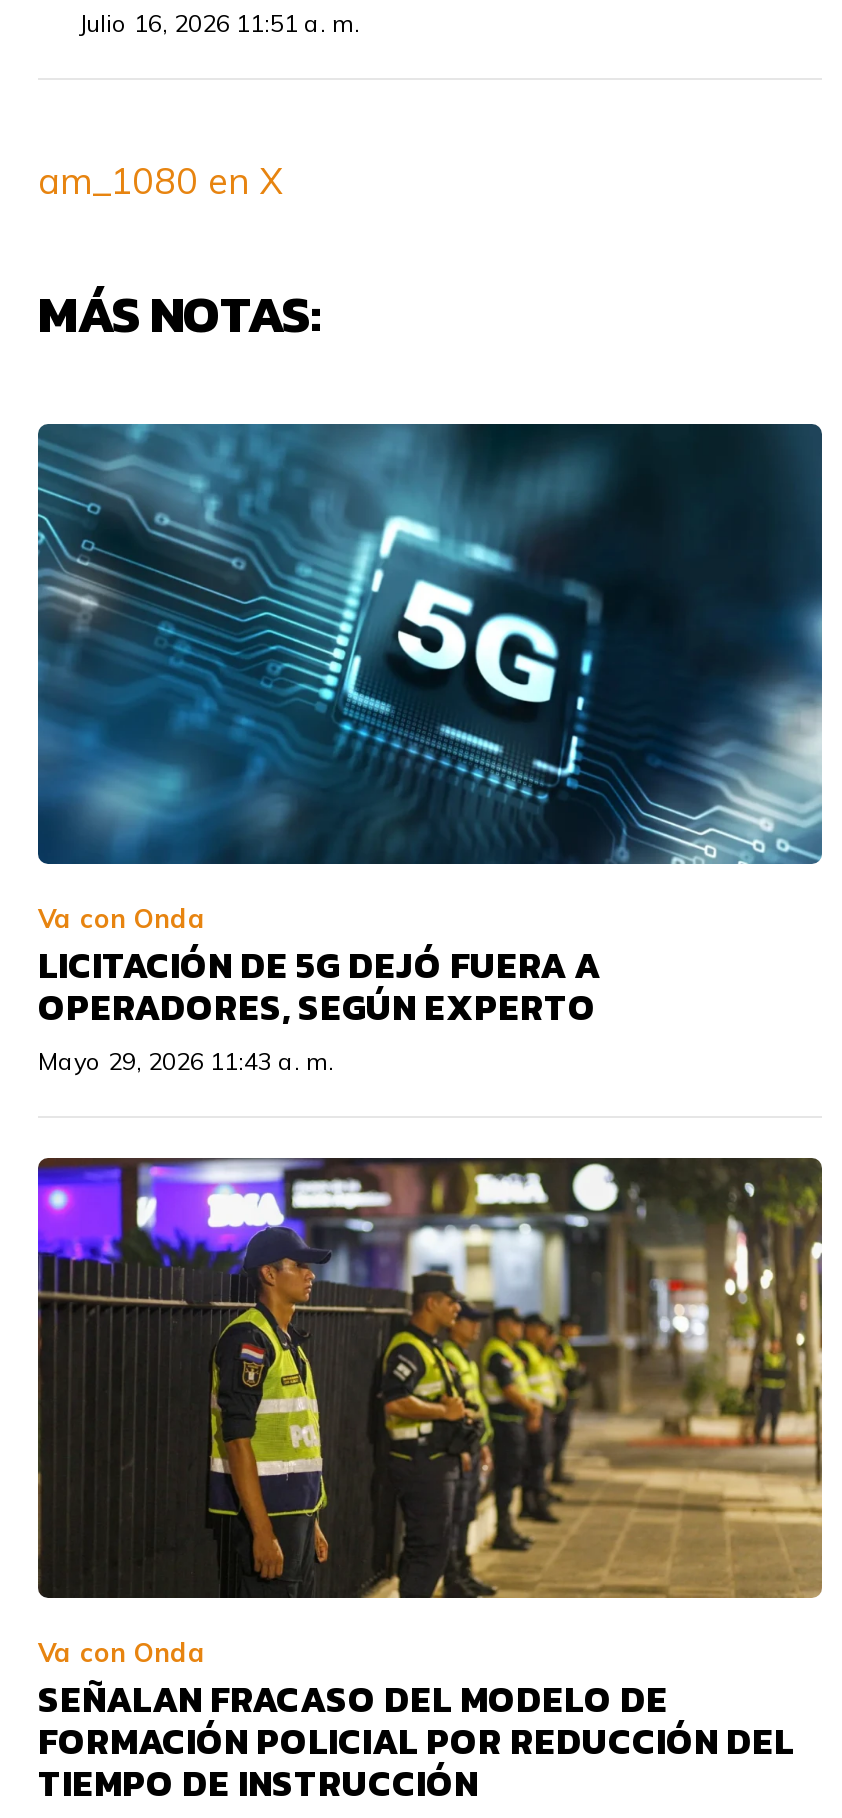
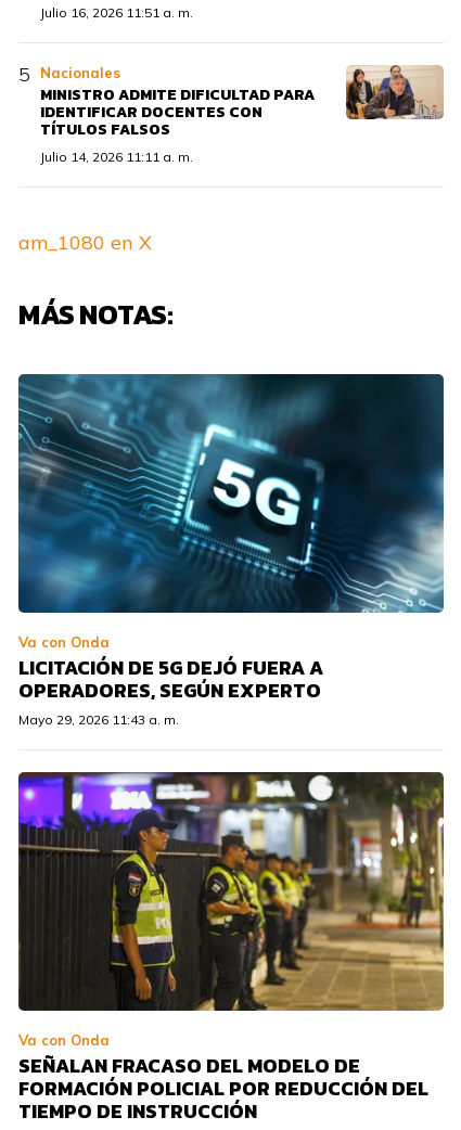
none -> [40,64,445,165] [image] | Nacionales | MINISTRO ADMITE DIFICULTAD PARA | IDENTIFICAR DOCENTES CON | TÍTULOS FALSOS | Julio 14, 2026 11:11 a. m.

